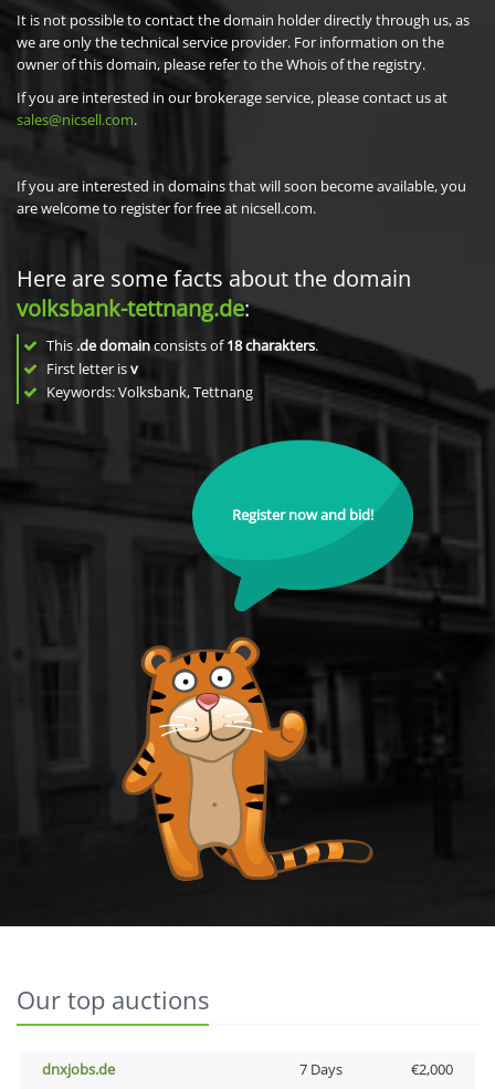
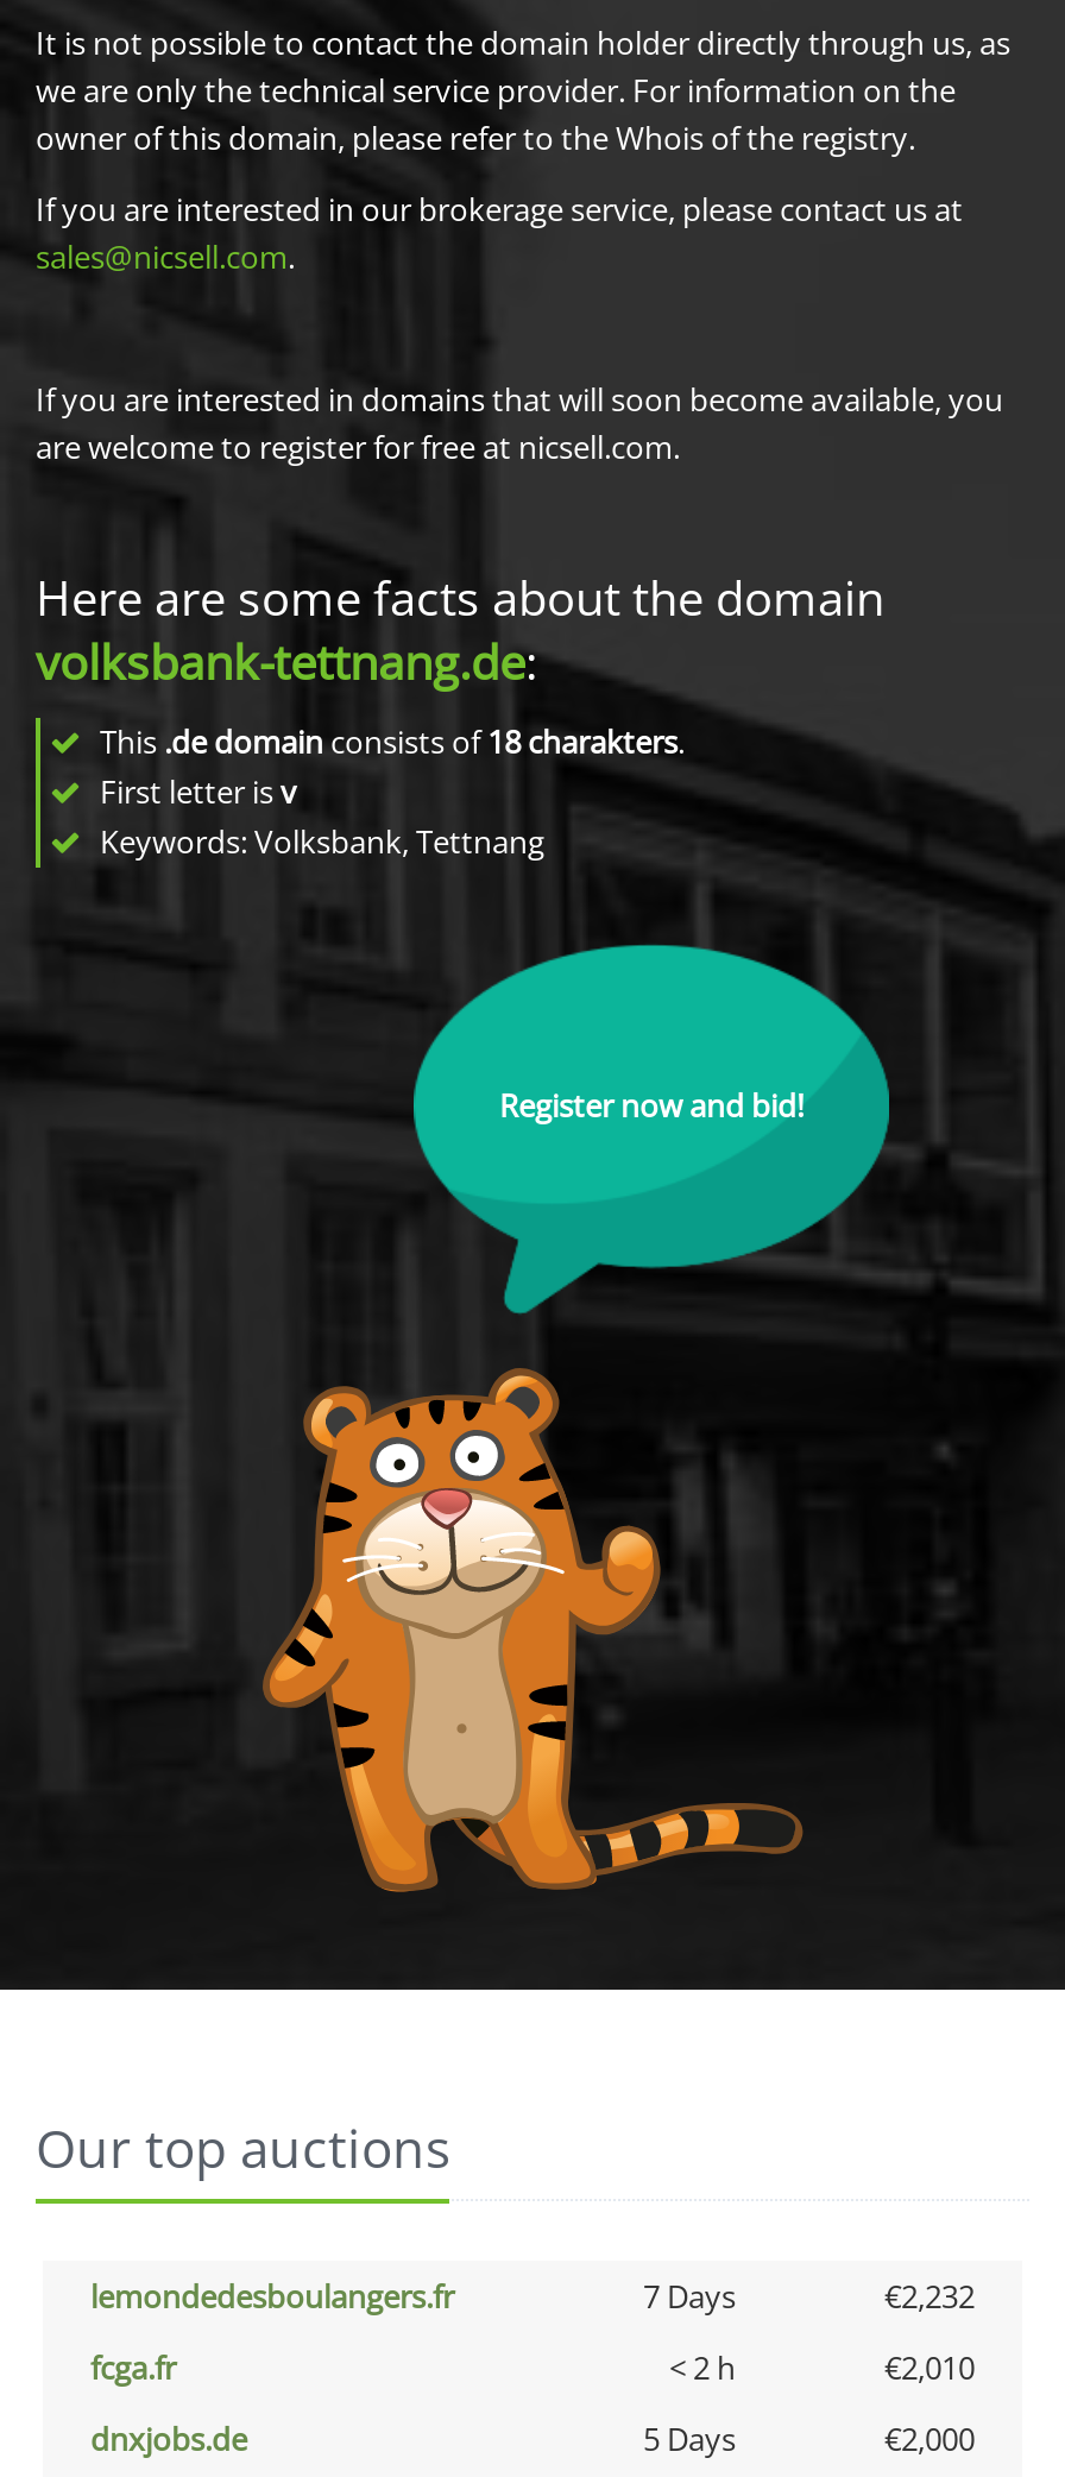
none -> [90,2275,975,2389] lemondedesboulangers.fr | 7 Days | €2,232 | fcga.fr | < 2 h | €2,010
[299,1059,342,1079] 7 Days -> [643,2418,736,2460] 5 Days

